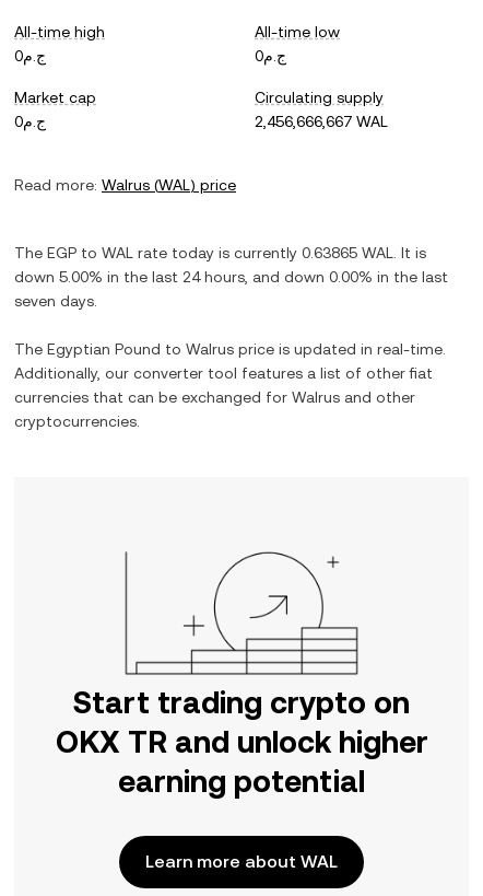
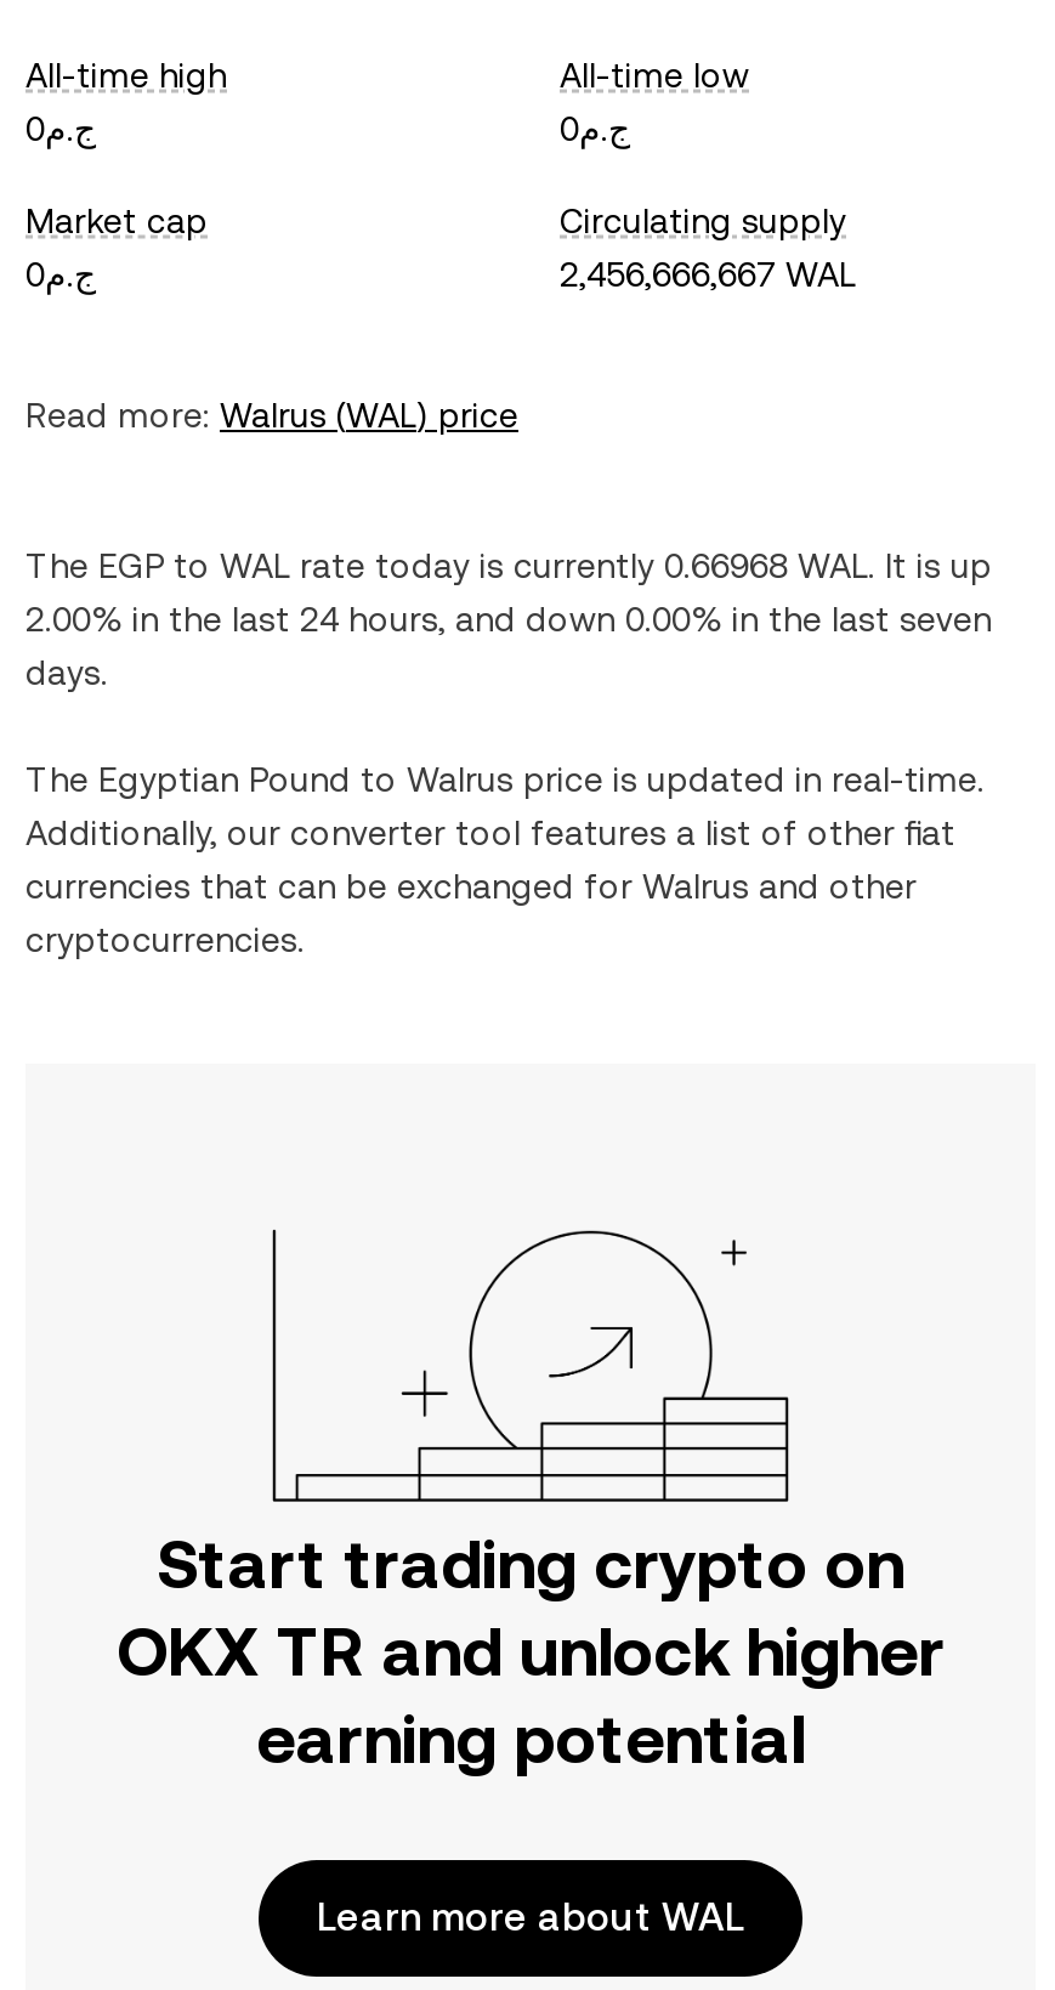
[14,244,448,310] The EGP to WAL rate today is currently 0.63865 WAL. It is | down 5.00% in the last 24 hours, and down 0.00% in the last | seven days. -> [25,546,992,692] The EGP to WAL rate today is currently 0.66968 WAL. It is up | 2.00% in the last 24 hours, and down 0.00% in the last seven | days.

